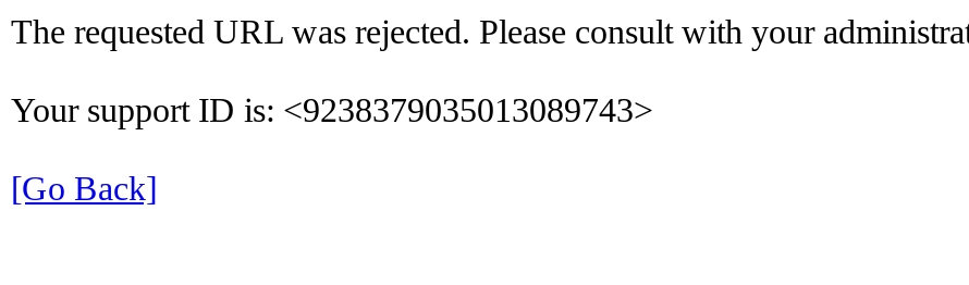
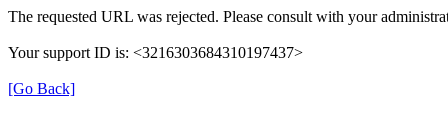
[11,91,653,128] Your support ID is: <9238379035013089743> -> [8,44,303,61] Your support ID is: <3216303684310197437>

